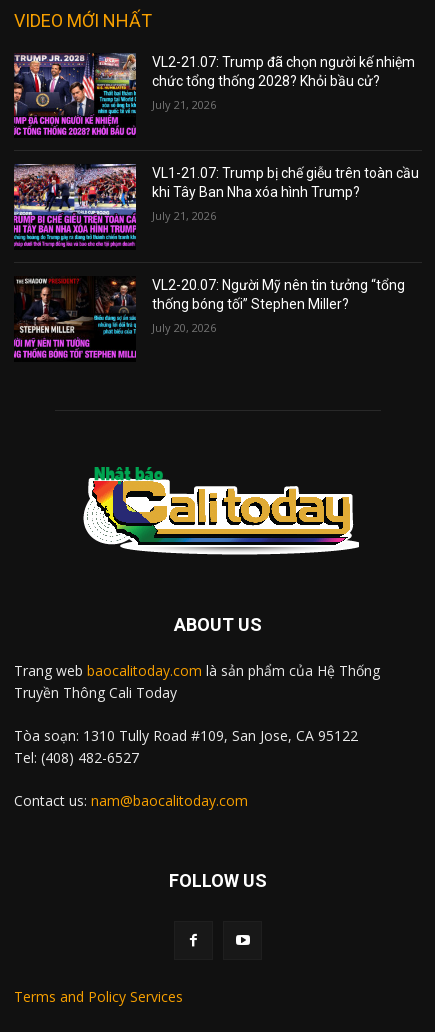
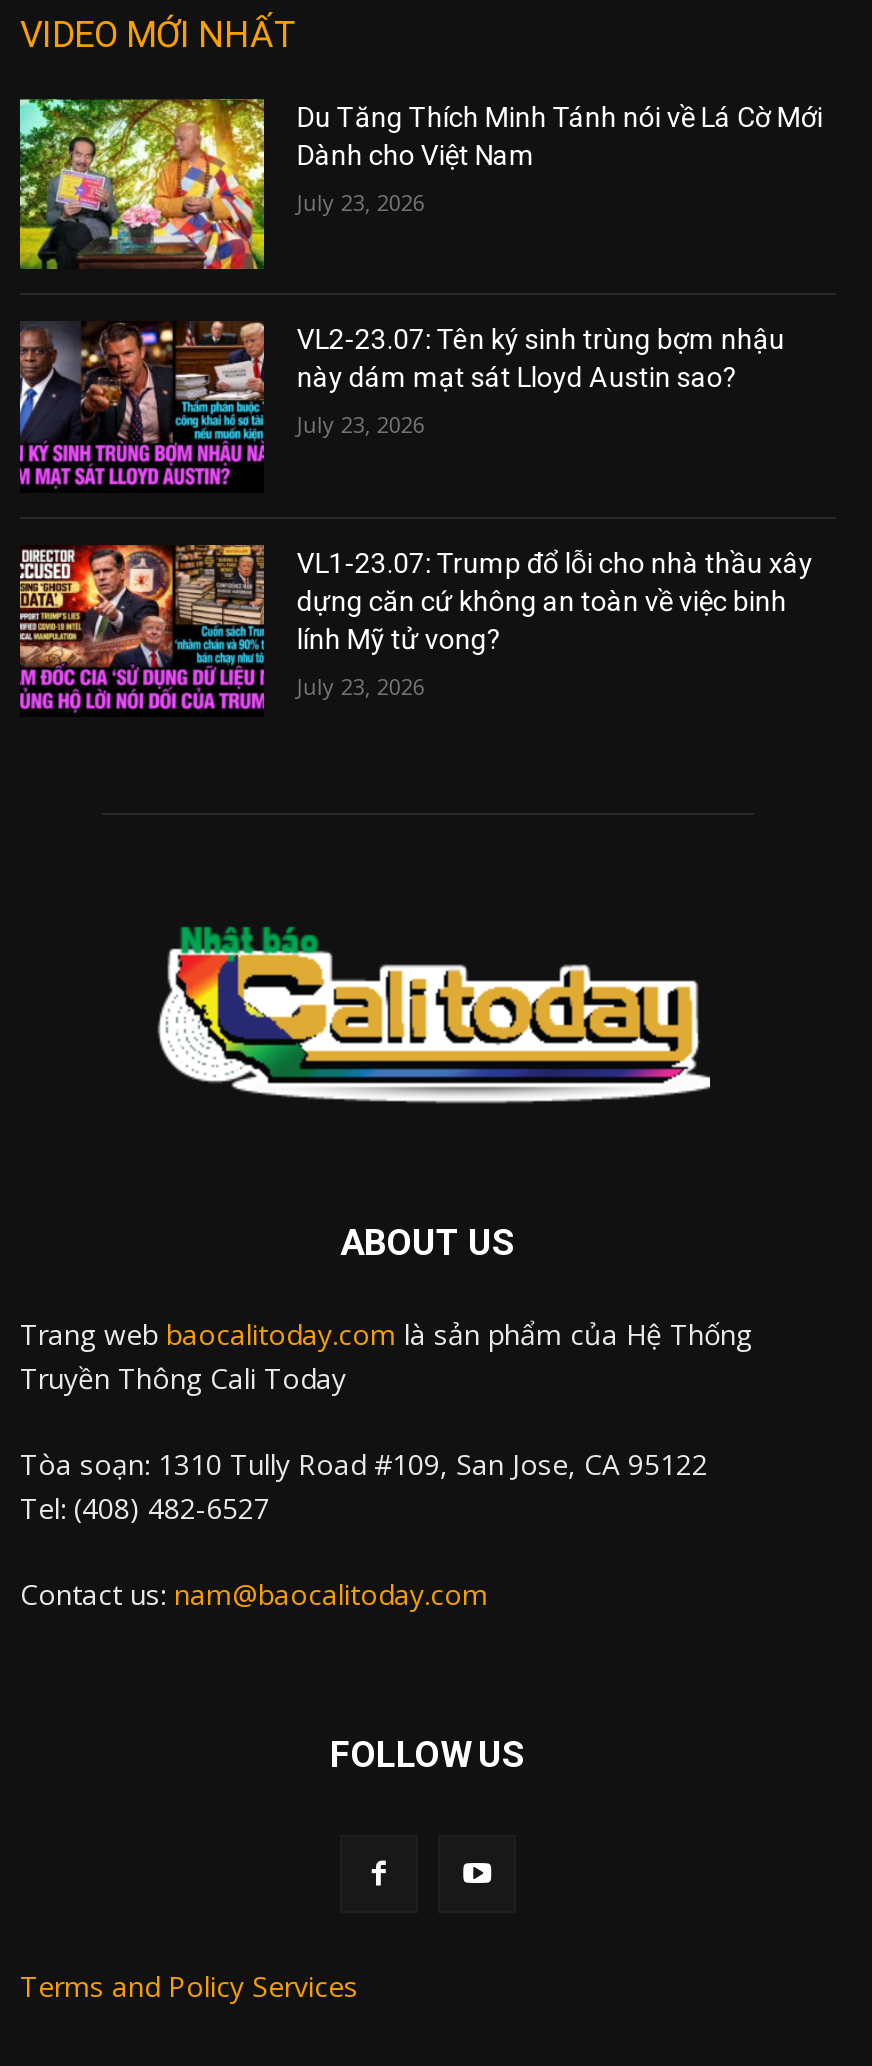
[13,53,415,138] [image] | VL2-21.07: Trump đã chọn người kế nhiệm | chức tổng thống 2028? Khỏi bầu cử? -> [18,97,823,271] [image] | Du Tăng Thích Minh Tánh nói về Lá Cờ Mới | Dành cho Việt Nam
[152,97,216,112] July 21, 2026 -> [297,186,425,216] July 23, 2026
[13,163,419,247] [image] | VL1-21.07: Trump bị chế giễu trên toàn cầu | khi Tây Ban Nha xóa hình Trump? -> [18,319,785,485] [image] | VL2-23.07: Tên ký sinh trùng bợm nhậu | này dám mạt sát Lloyd Austin sao?
[152,208,216,223] July 21, 2026 -> [297,410,425,440] July 23, 2026
[14,276,405,357] [image] | VL2-20.07: Người Mỹ nên tin tưởng “tổng | thống bóng tối” Stephen Miller? -> [18,543,813,709] [image] | VL1-23.07: Trump đổ lỗi cho nhà thầu xây | dựng căn cứ không an toàn về việc binh | lính Mỹ tử vong?
[152,320,216,335] July 20, 2026 -> [297,671,425,701] July 23, 2026

